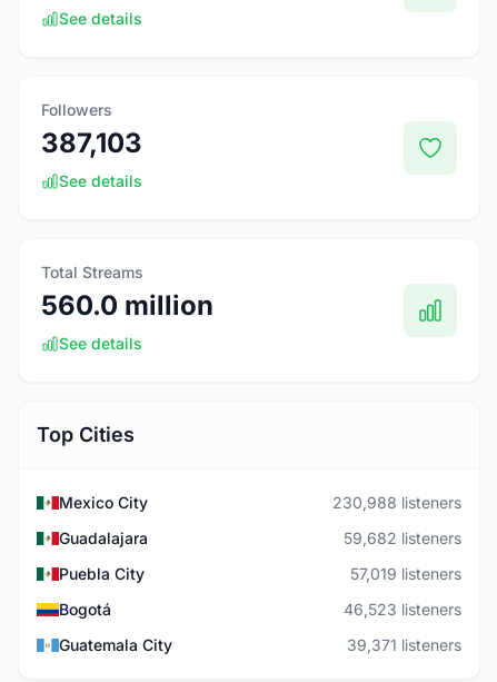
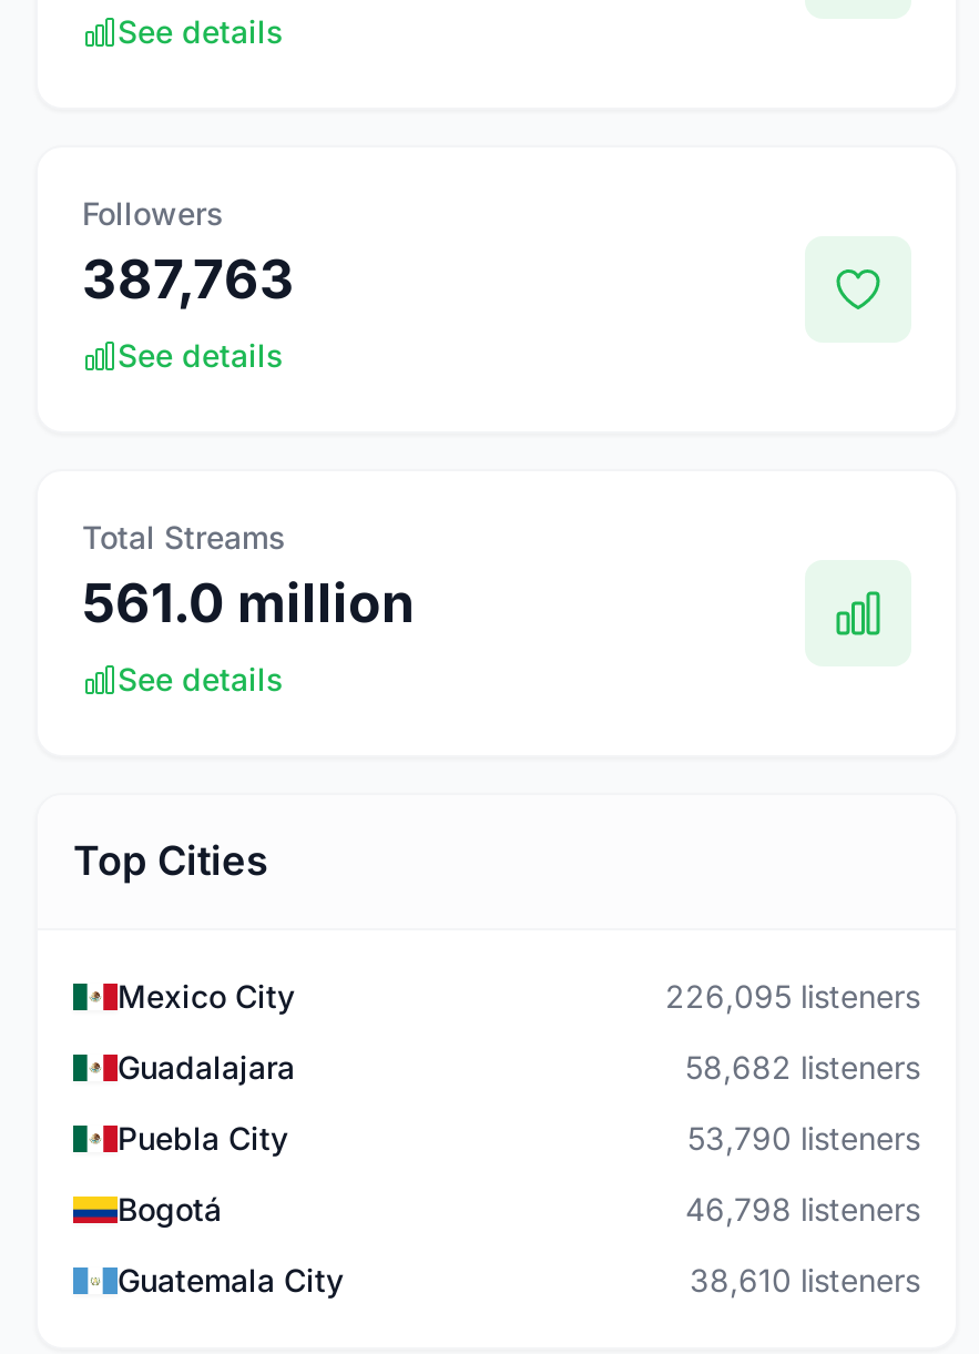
[41,127,142,159] 387,103 -> [82,247,295,312] 387,763
[41,289,213,322] 560.0 million -> [82,571,415,635] 561.0 million
[332,493,461,512] 230,988 listeners -> [665,977,920,1015] 226,095 listeners
[344,528,461,547] 59,682 listeners -> [685,1048,920,1086] 58,682 listeners
[350,564,461,583] 57,019 listeners -> [687,1119,920,1157] 53,790 listeners
[344,600,461,619] 46,523 listeners -> [685,1190,920,1228] 46,798 listeners
[347,635,461,654] 39,371 listeners -> [690,1261,920,1299] 38,610 listeners

